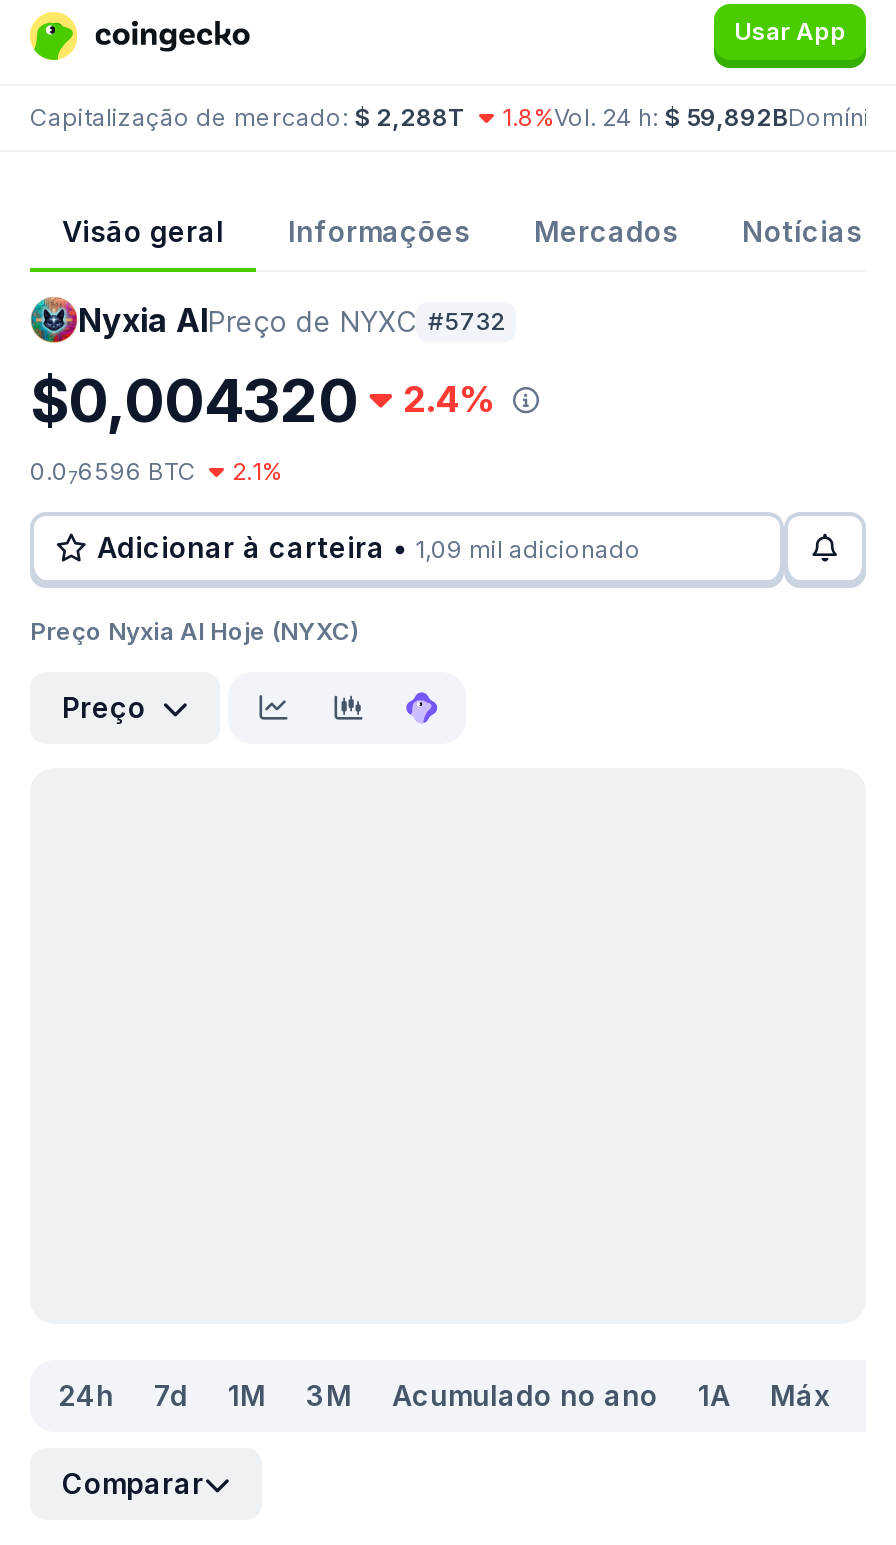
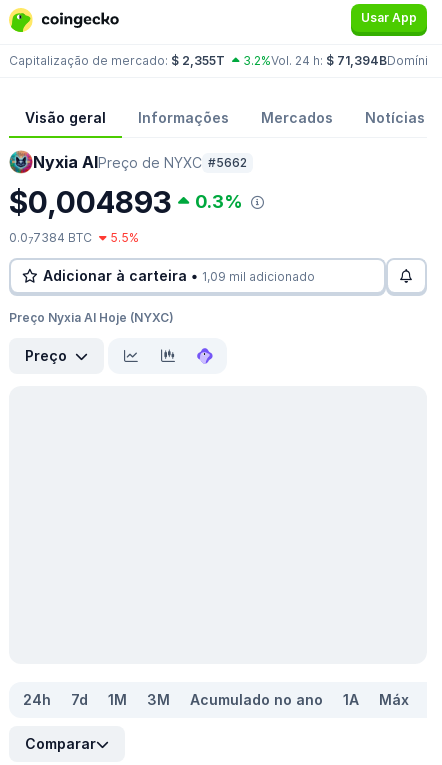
[30,102,472,132] Capitalização de mercado: $ 2,288T -> [9,53,228,68] Capitalização de mercado: $ 2,355T
[502,102,896,132] 1.8%Vol. 24 h: $ 59,892BDomínio: -> [243,53,442,68] 3.2%Vol. 24 h: $ 71,394BDomínio:
[78,300,504,340] Nyxia AIPreço de NYXC #5732 -> [33,152,247,172] Nyxia AIPreço de NYXC #5662
[30,364,358,436] $0,004320 -> [9,184,172,220] $0,004893
[403,378,497,420] 2.4% -> [194,191,242,212] 0.3%
[30,456,196,488] 0.076596 BTC -> [9,230,92,246] 0.077384 BTC
[232,456,282,486] 2.1% -> [110,230,139,245] 5.5%

